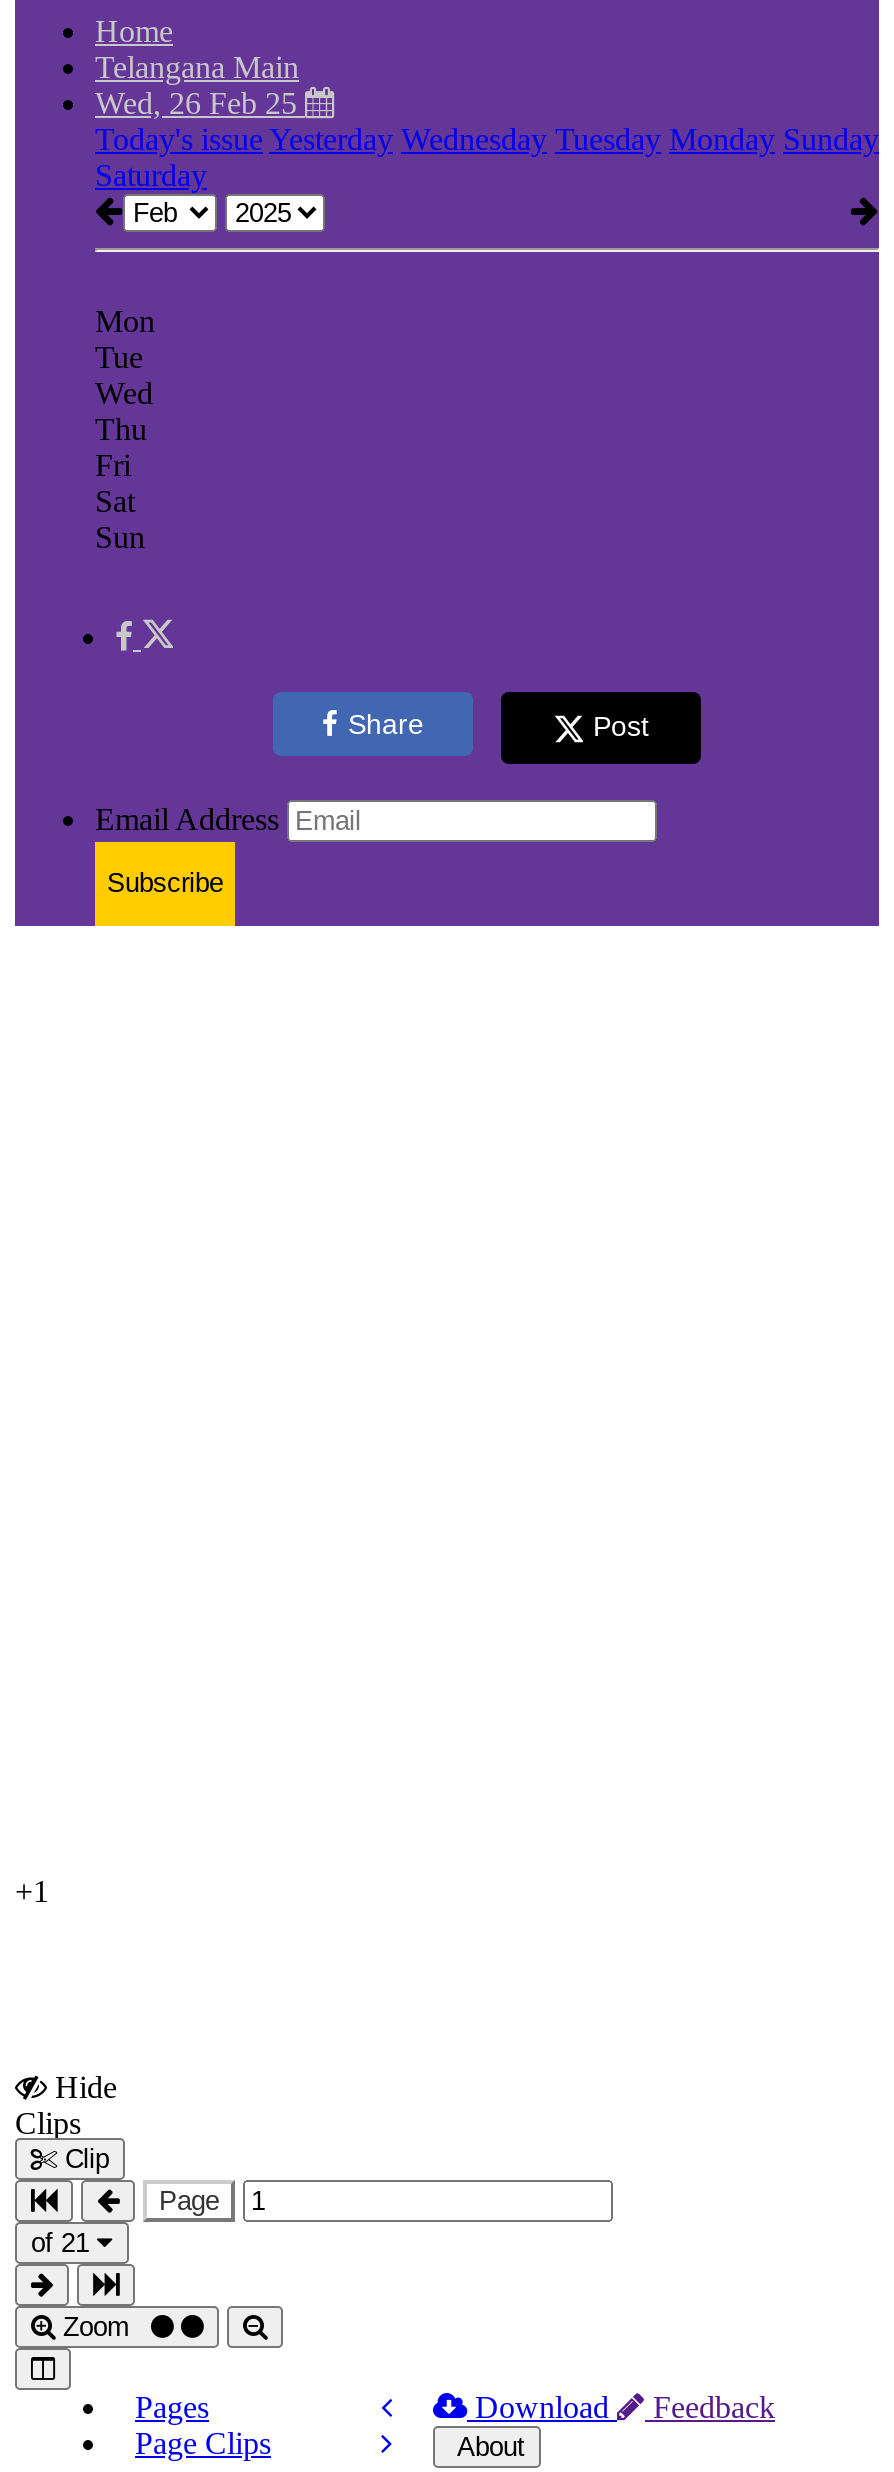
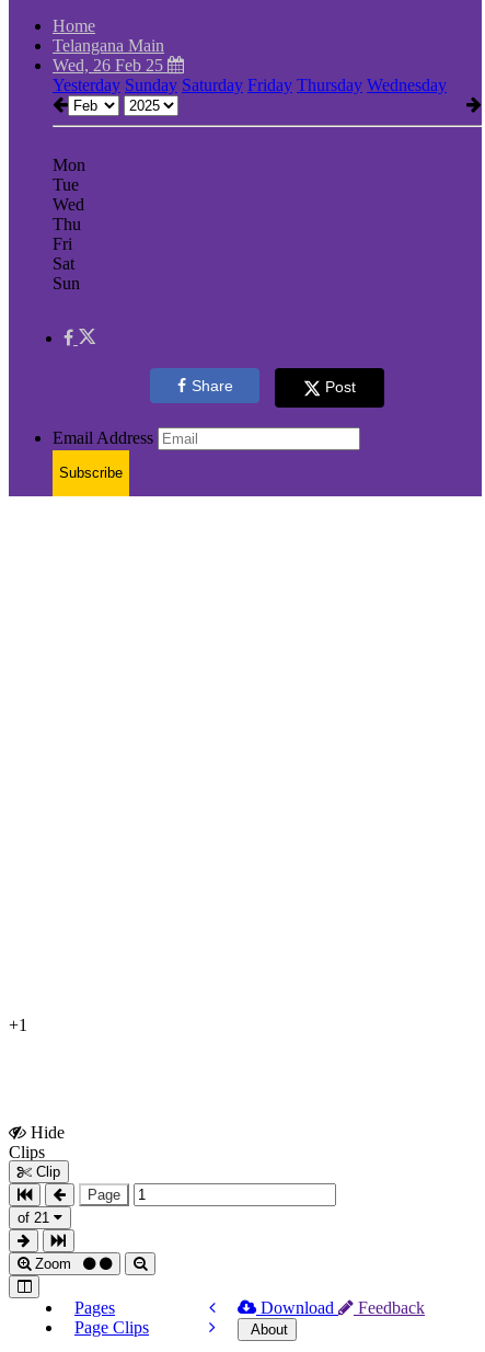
[95,122,879,192] Today's issue Yesterday Wednesday Tuesday Monday Sunday | Saturday -> [53,76,447,94] Yesterday Sunday Saturday Friday Thursday Wednesday

